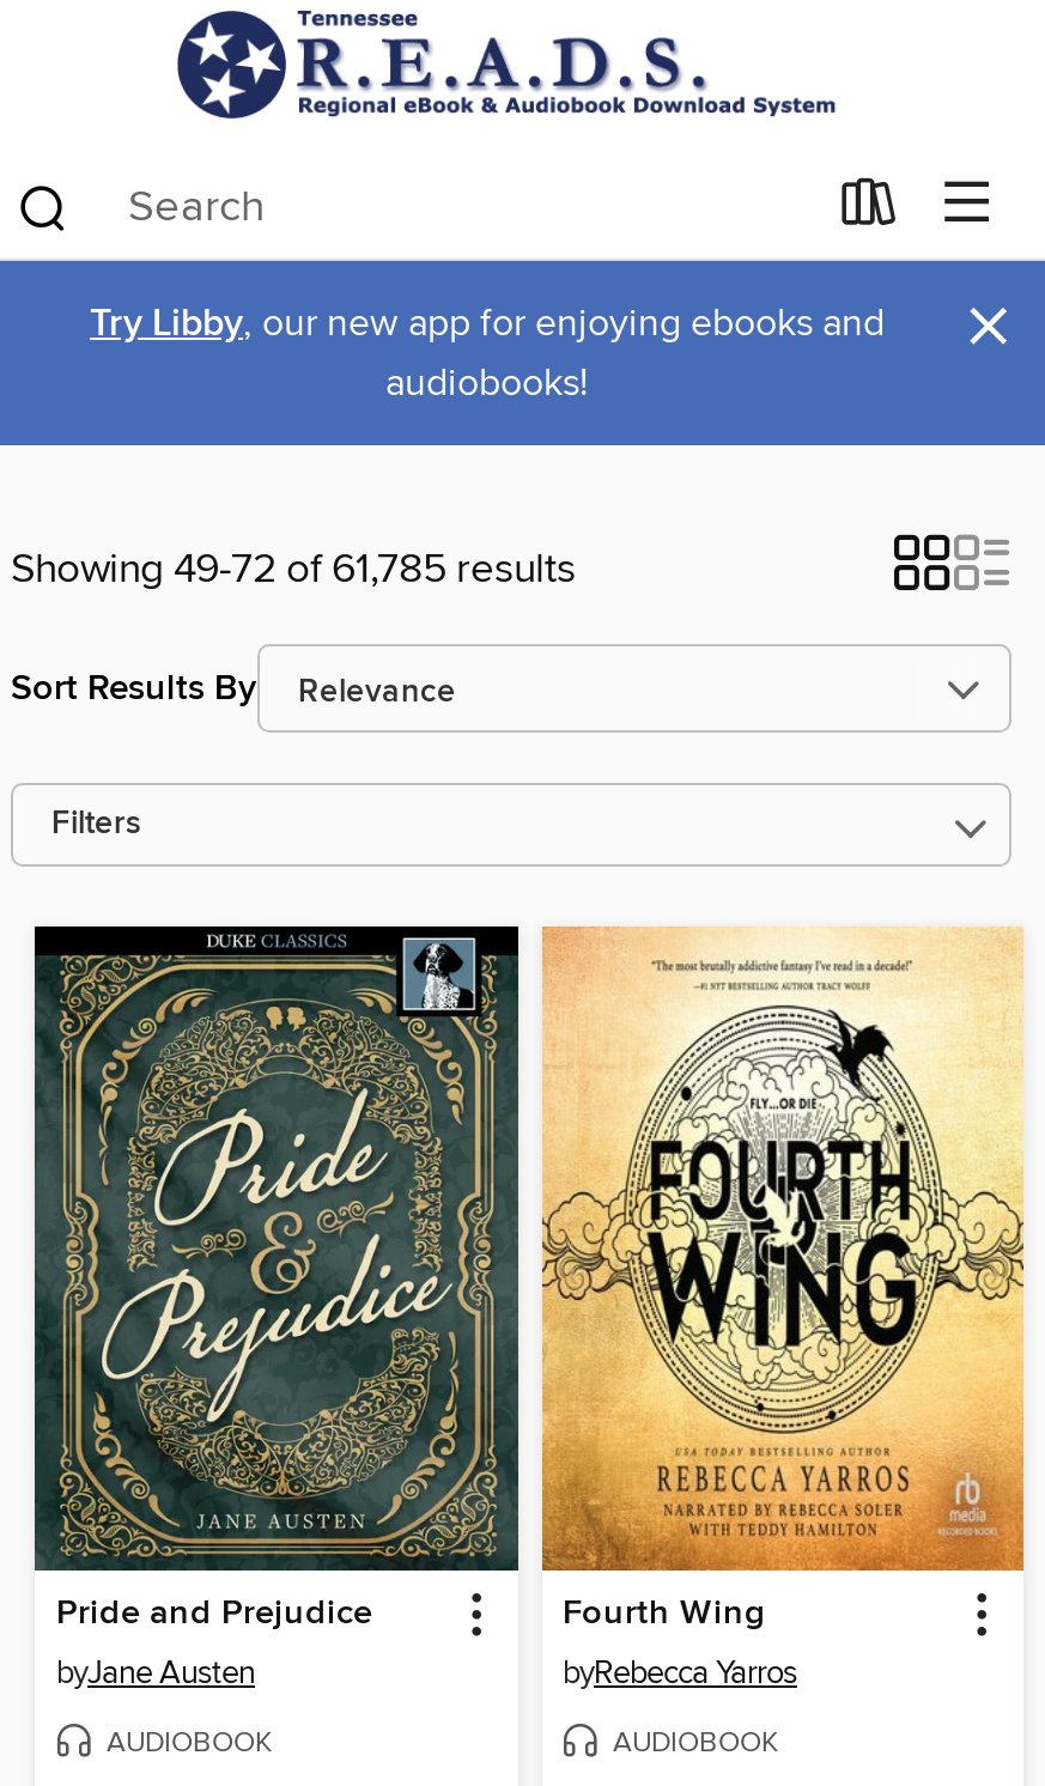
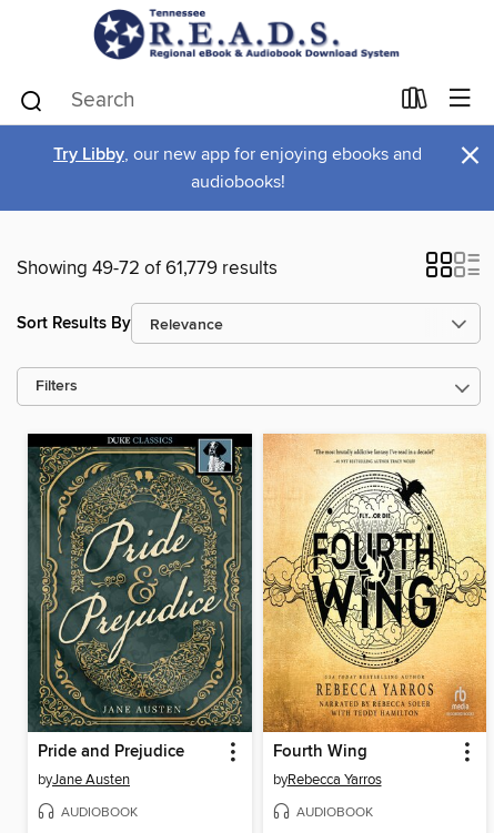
[11,545,576,597] Showing 49-72 of 61,785 results -> [17,257,278,281] Showing 49-72 of 61,779 results

